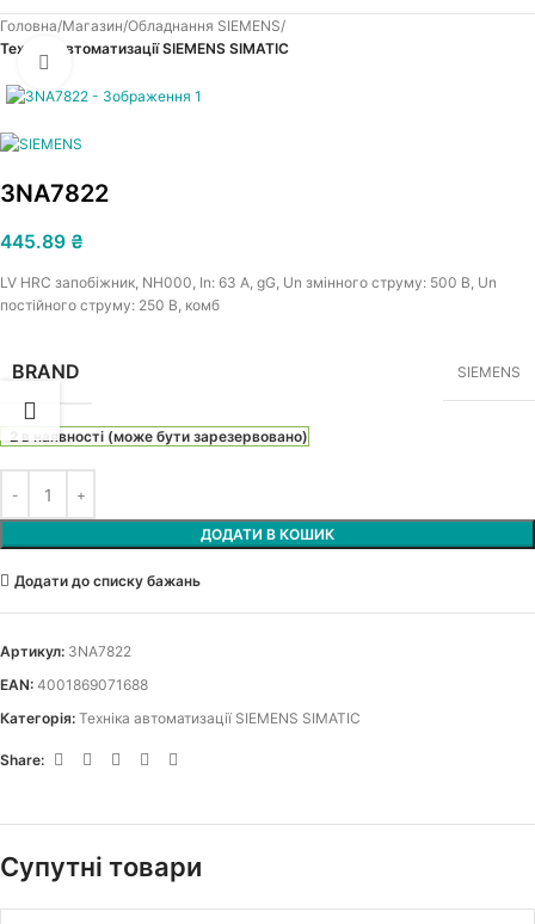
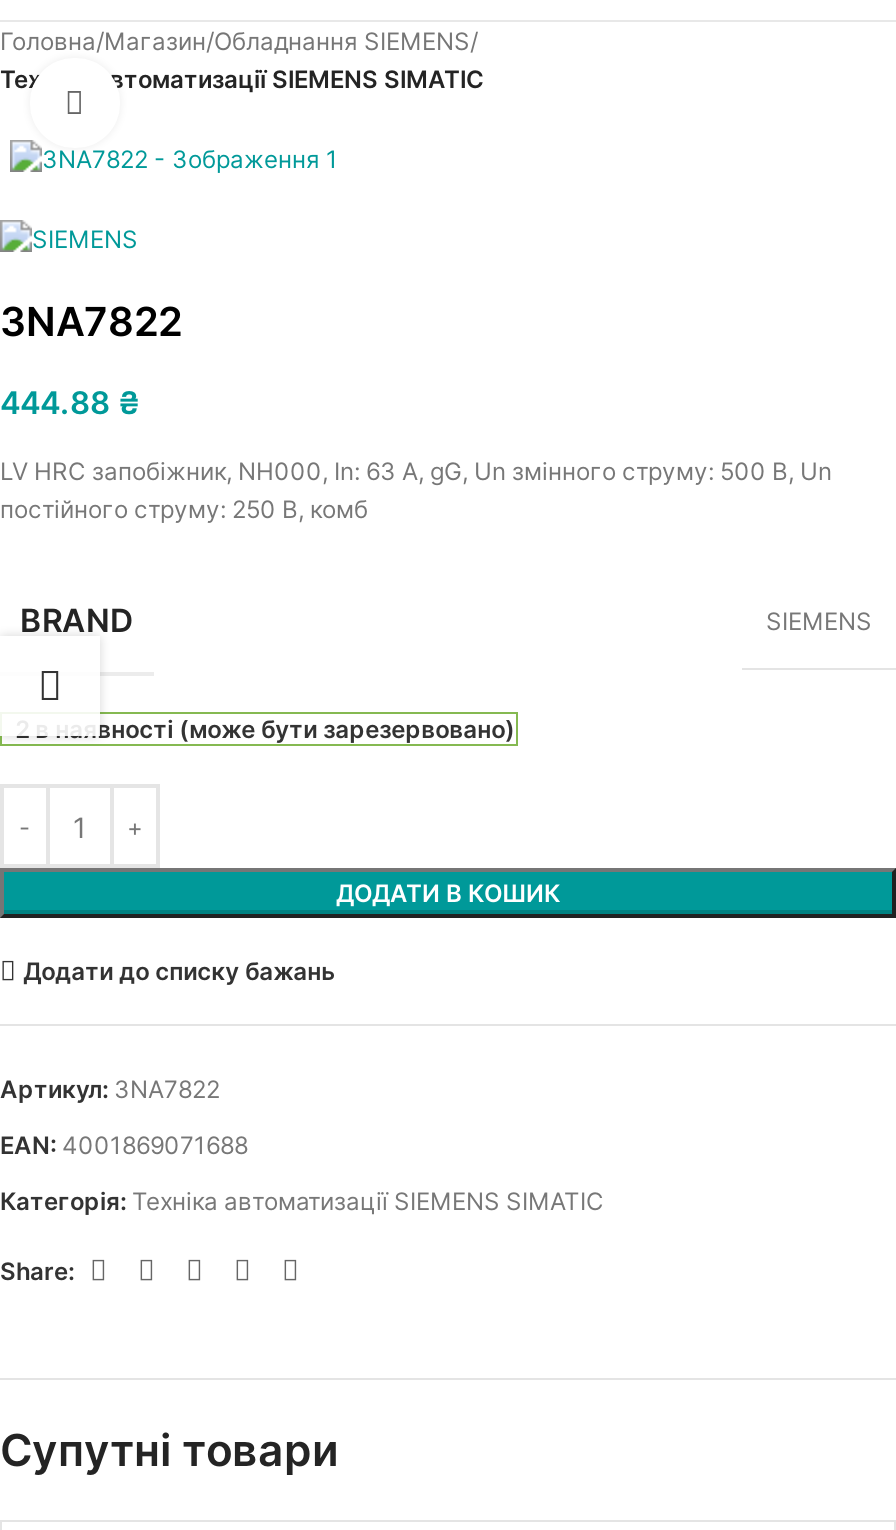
[0,231,84,254] 445.89 ₴ -> [0,385,140,423] 444.88 ₴

